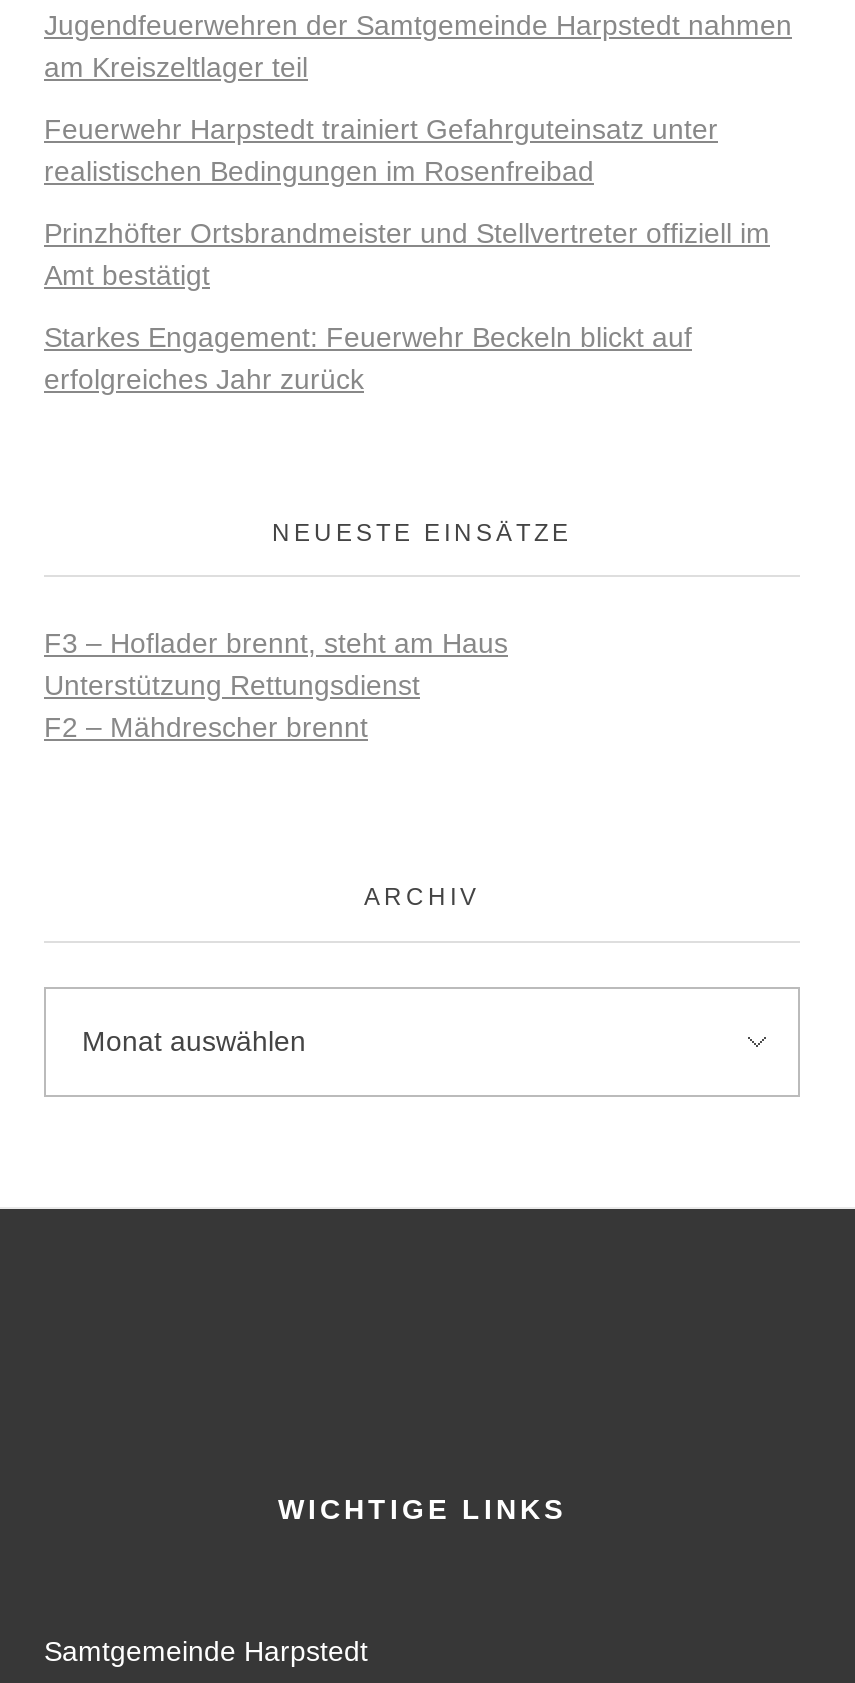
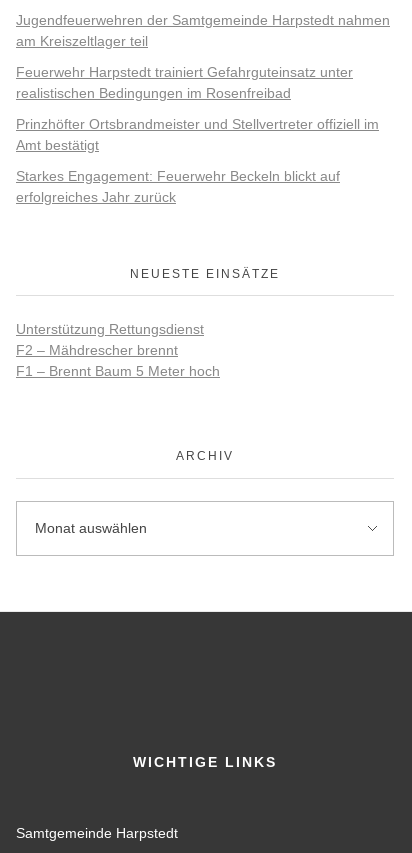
[44,627,508,659] F3 – Hoflader brennt, steht am Haus -> none
moved [44,669,420,743] -> [16,321,204,358]: Unterstützung Rettungsdienst | F2 – Mähdrescher brennt
none -> [16,363,220,379] F1 – Brennt Baum 5 Meter hoch

